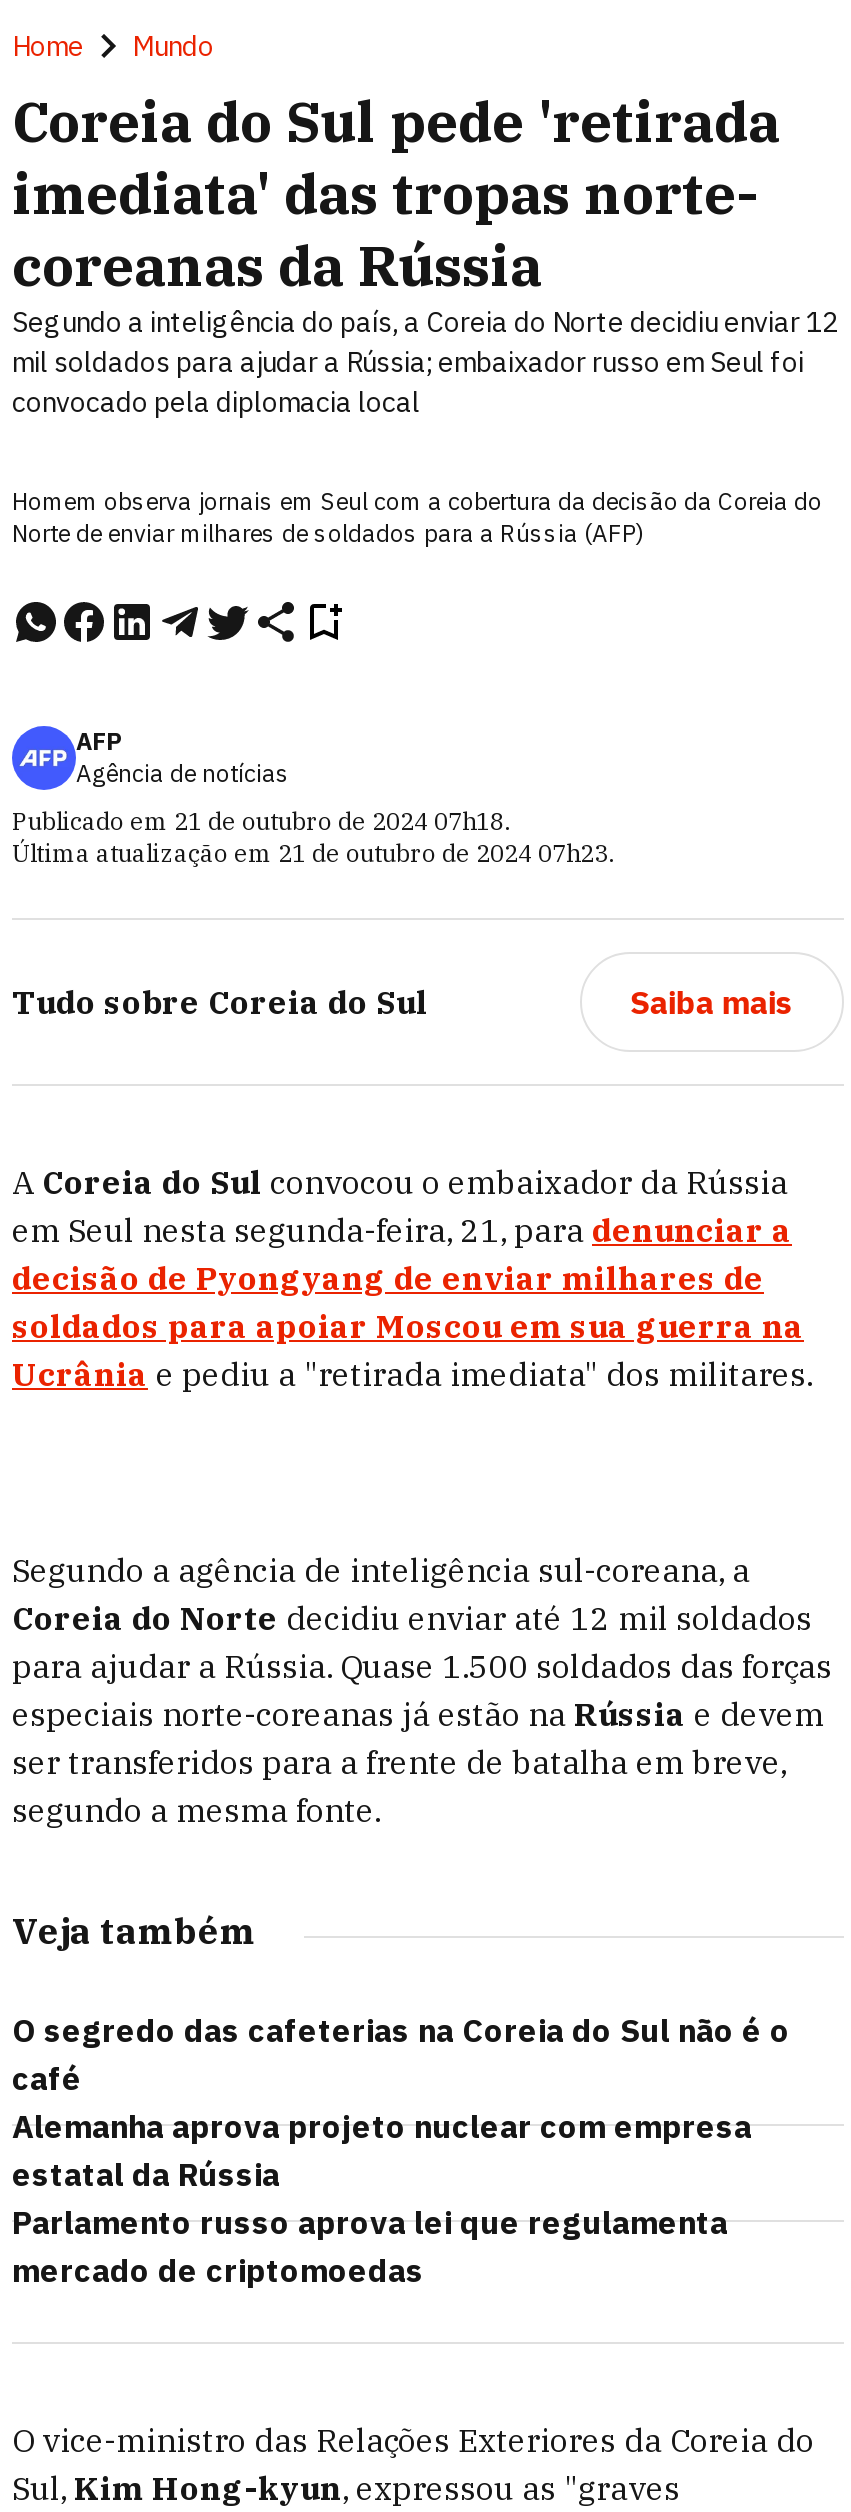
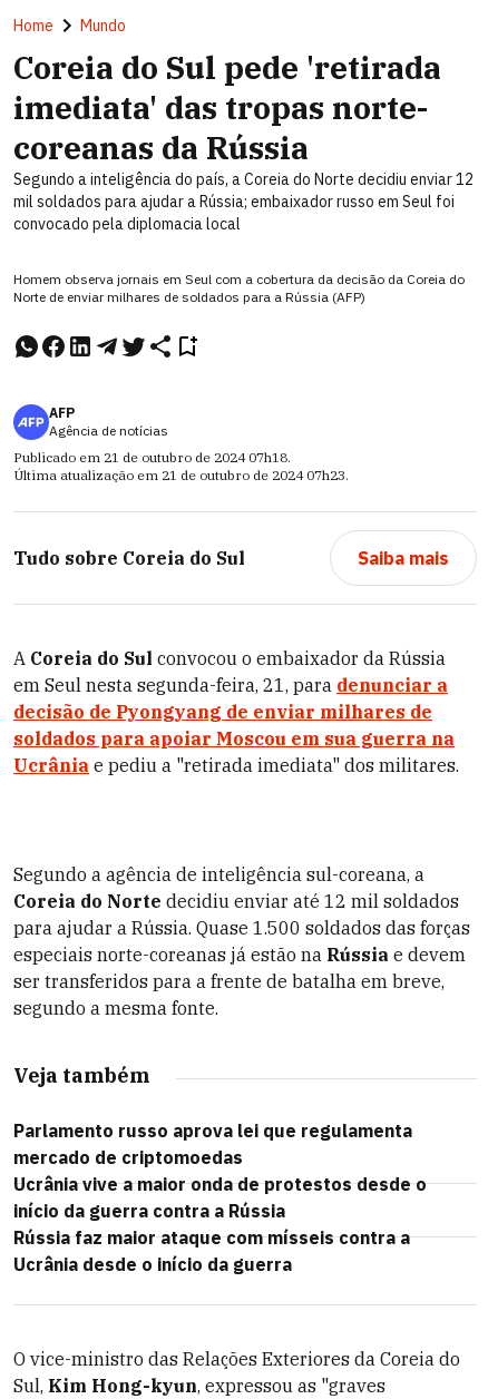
[12,2010,790,2194] O segredo das cafeterias na Coreia do Sul não é o | café | Alemanha aprova projeto nuclear com empresa | estatal da Rússia -> none
moved [12,2202,728,2290] -> [13,1119,412,1168]: Parlamento russo aprova lei que regulamenta | mercado de criptomoedas
none -> [13,1173,427,1275] Ucrânia vive a maior onda de protestos desde o | início da guerra contra a Rússia | Rússia faz maior ataque com mísseis contra a | Ucrânia desde o início da guerra

